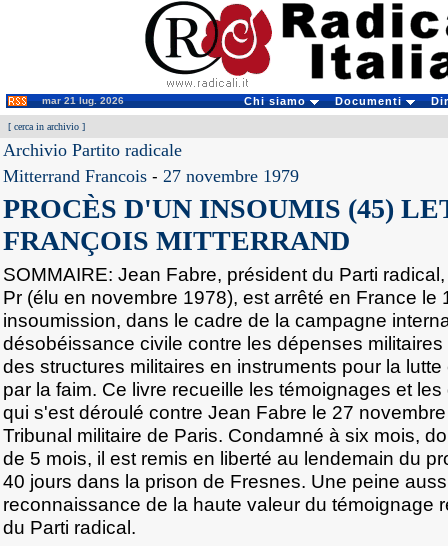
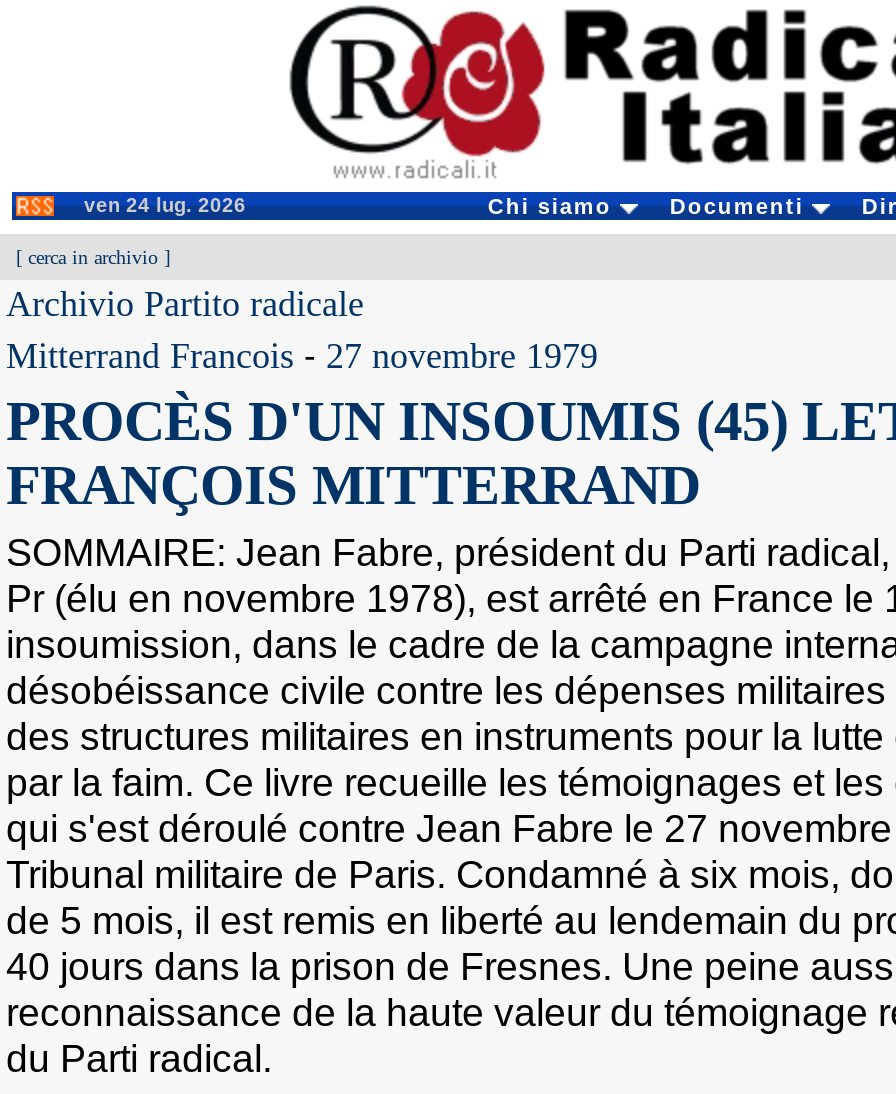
[42,95,124,106] mar 21 lug. 2026 -> [84,194,246,216] ven 24 lug. 2026

